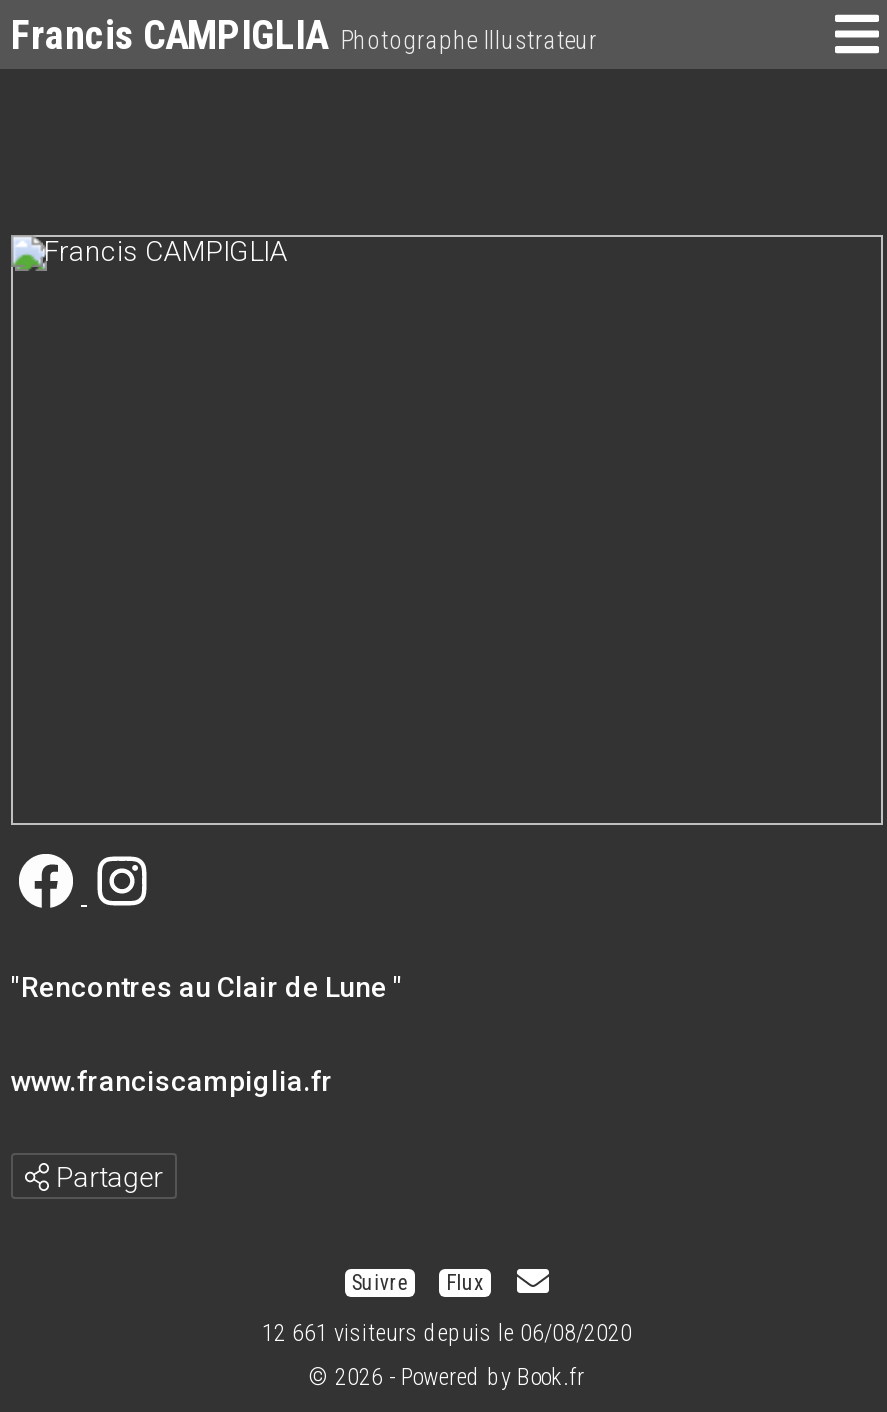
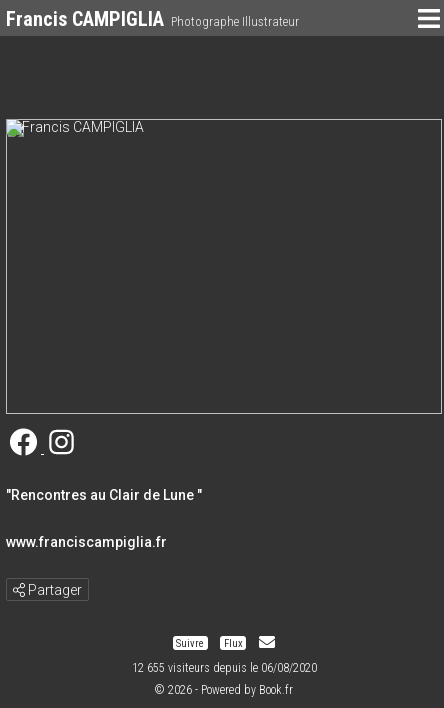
[262,1318,632,1346] 12 661 visiteurs depuis le 06/08/2020 -> [131,661,316,675] 12 655 visiteurs depuis le 06/08/2020

